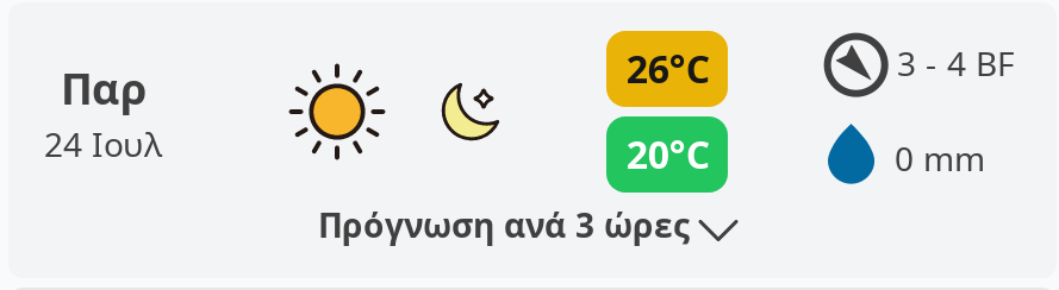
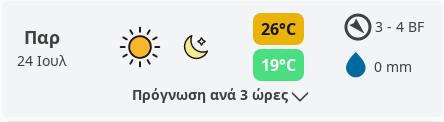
[626,128,709,181] 20°C -> [261,54,296,76] 19°C

